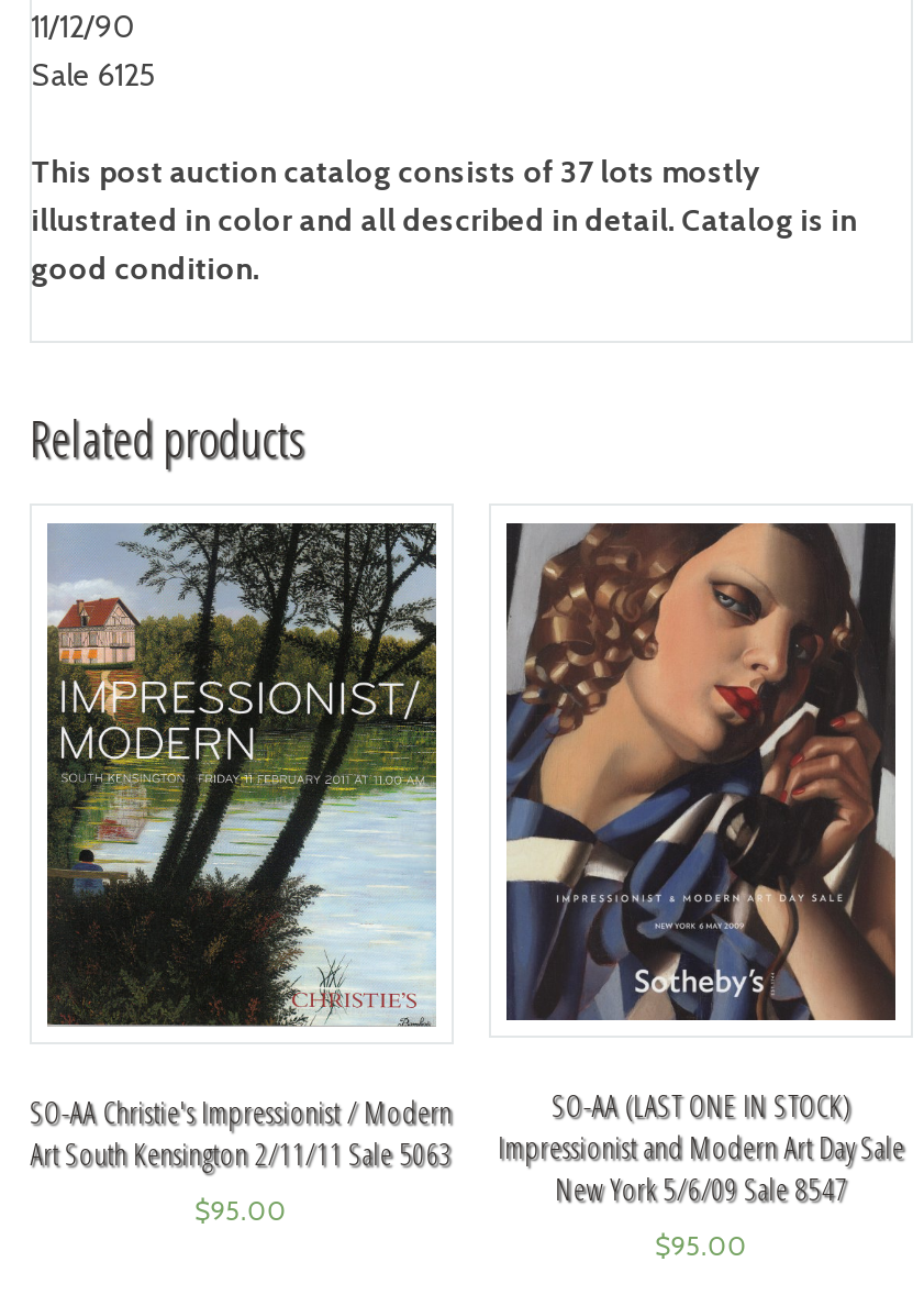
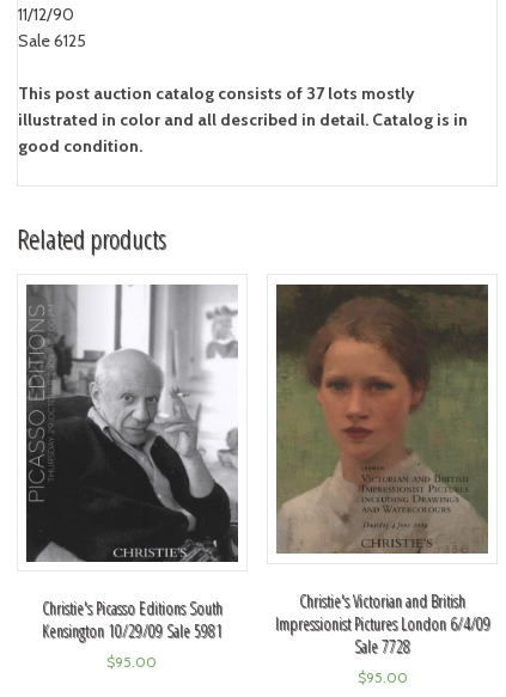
[30,521,452,1174] [image] | SO-AA Christie's Impressionist / Modern | Art South Kensington 2/11/11 Sale 5063 -> [26,285,239,642] [image] | Christie's Picasso Editions South | Kensington 10/29/09 Sale 5981
[498,521,905,1209] [image] | SO-AA (LAST ONE IN STOCK) | Impressionist and Modern Art Day Sale | New York 5/6/09 Sale 8547 -> [275,283,490,657] [image] | Christie's Victorian and British | Impressionist Pictures London 6/4/09 | Sale 7728

